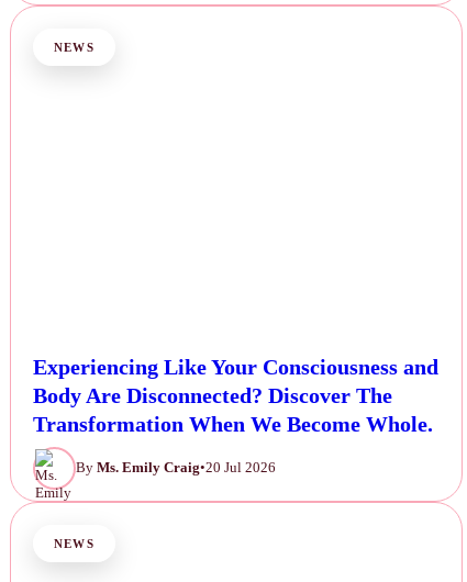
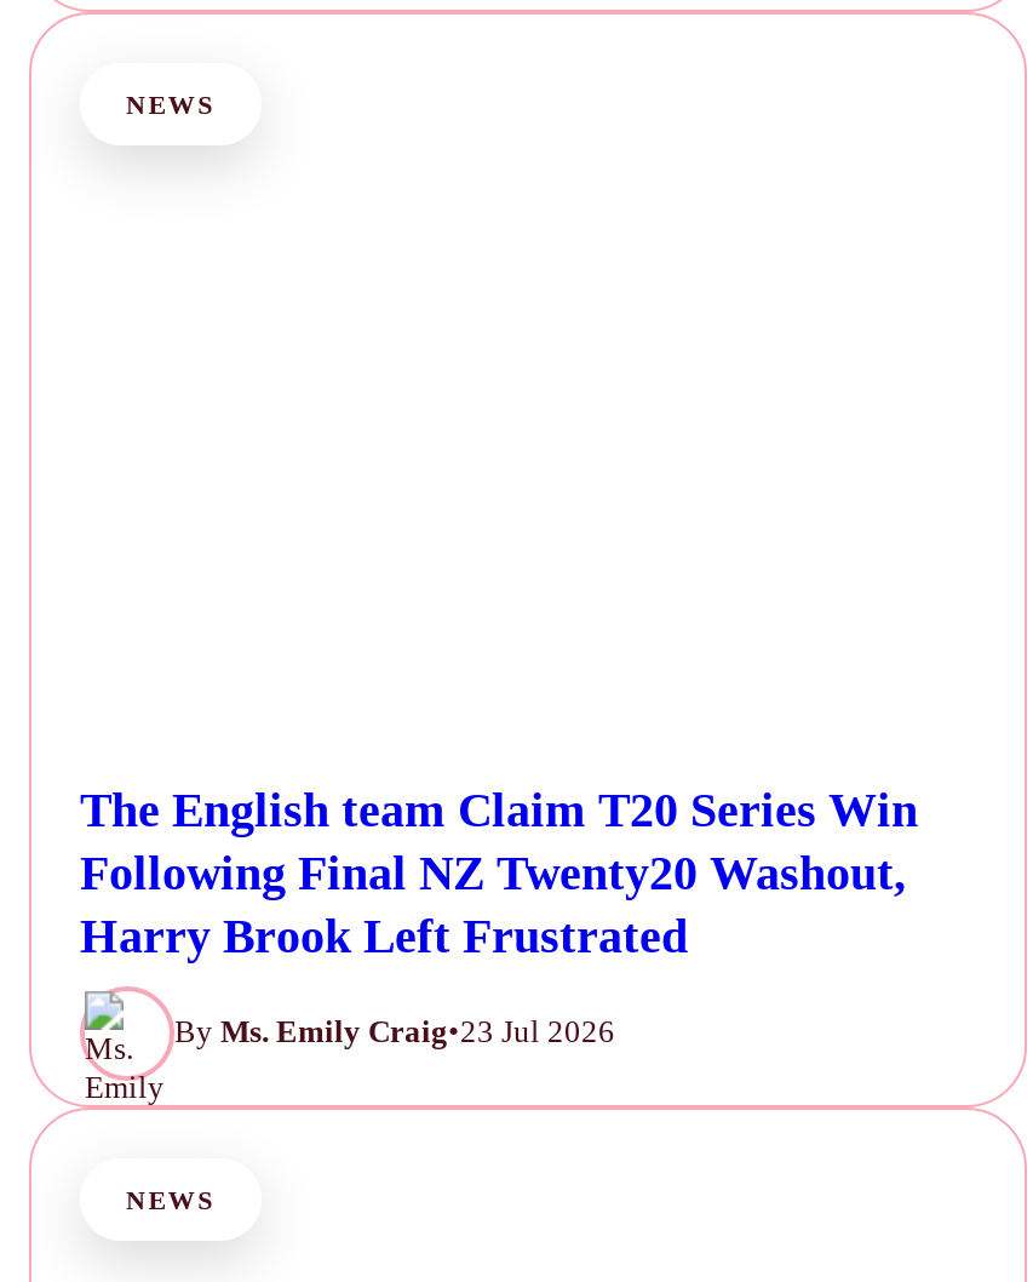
[33,354,438,436] Experiencing Like Your Consciousness and | Body Are Disconnected? Discover The | Transformation When We Become Whole. -> [80,782,918,962] The English team Claim T20 Series Win | Following Final NZ Twenty20 Washout, | Harry Brook Left Frustrated
[76,459,276,476] By Ms. Emily Craig•20 Jul 2026 -> [174,1014,615,1050] By Ms. Emily Craig•23 Jul 2026

